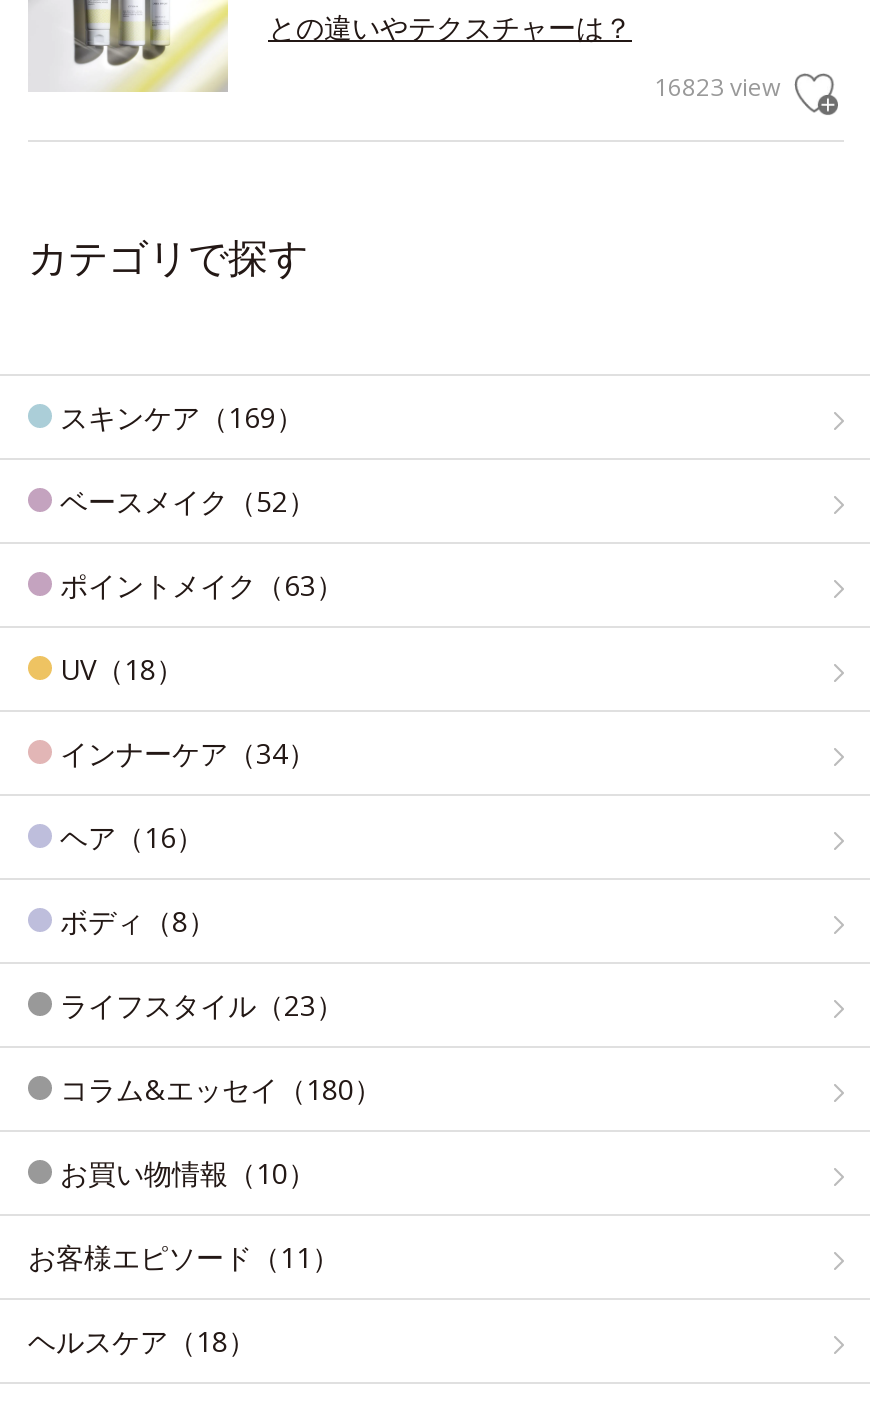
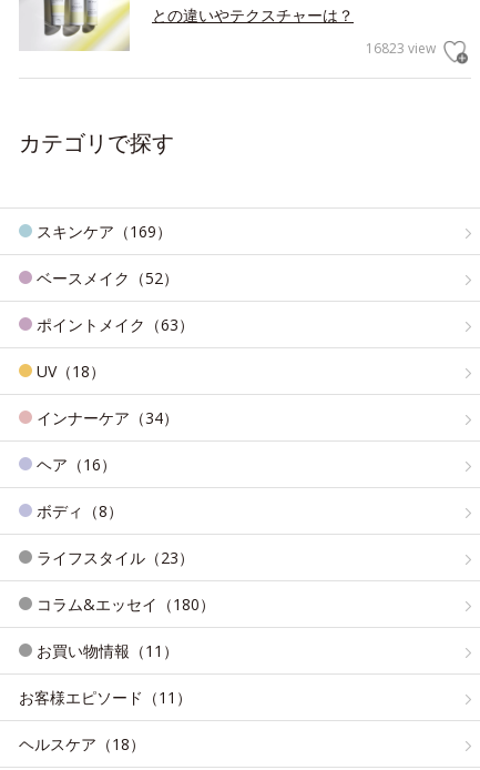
[60,1154,316,1192] お買い物情報（10） -> [37,640,178,661] お買い物情報（11）

